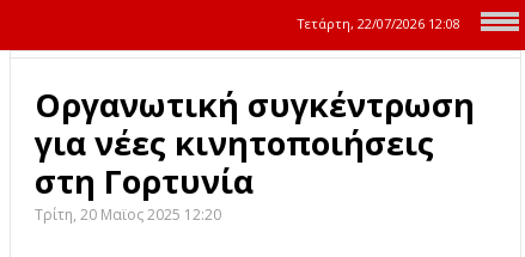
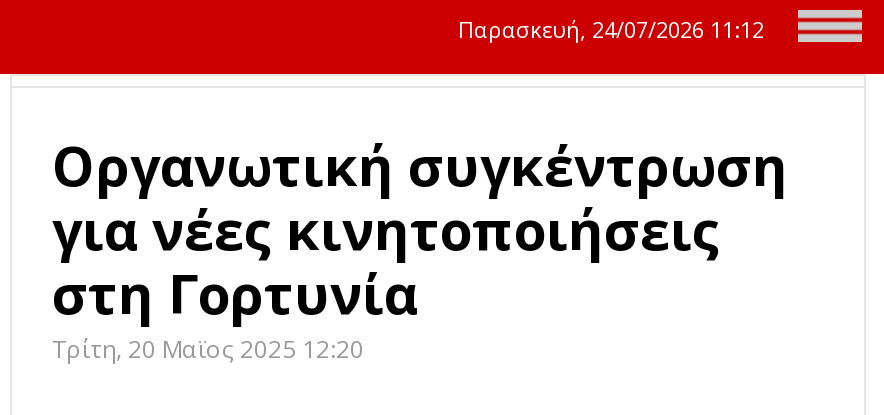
[297,14,460,32] Τετάρτη, 22/07/2026 12:08 -> [458,14,764,44] Παρασκευή, 24/07/2026 11:12

